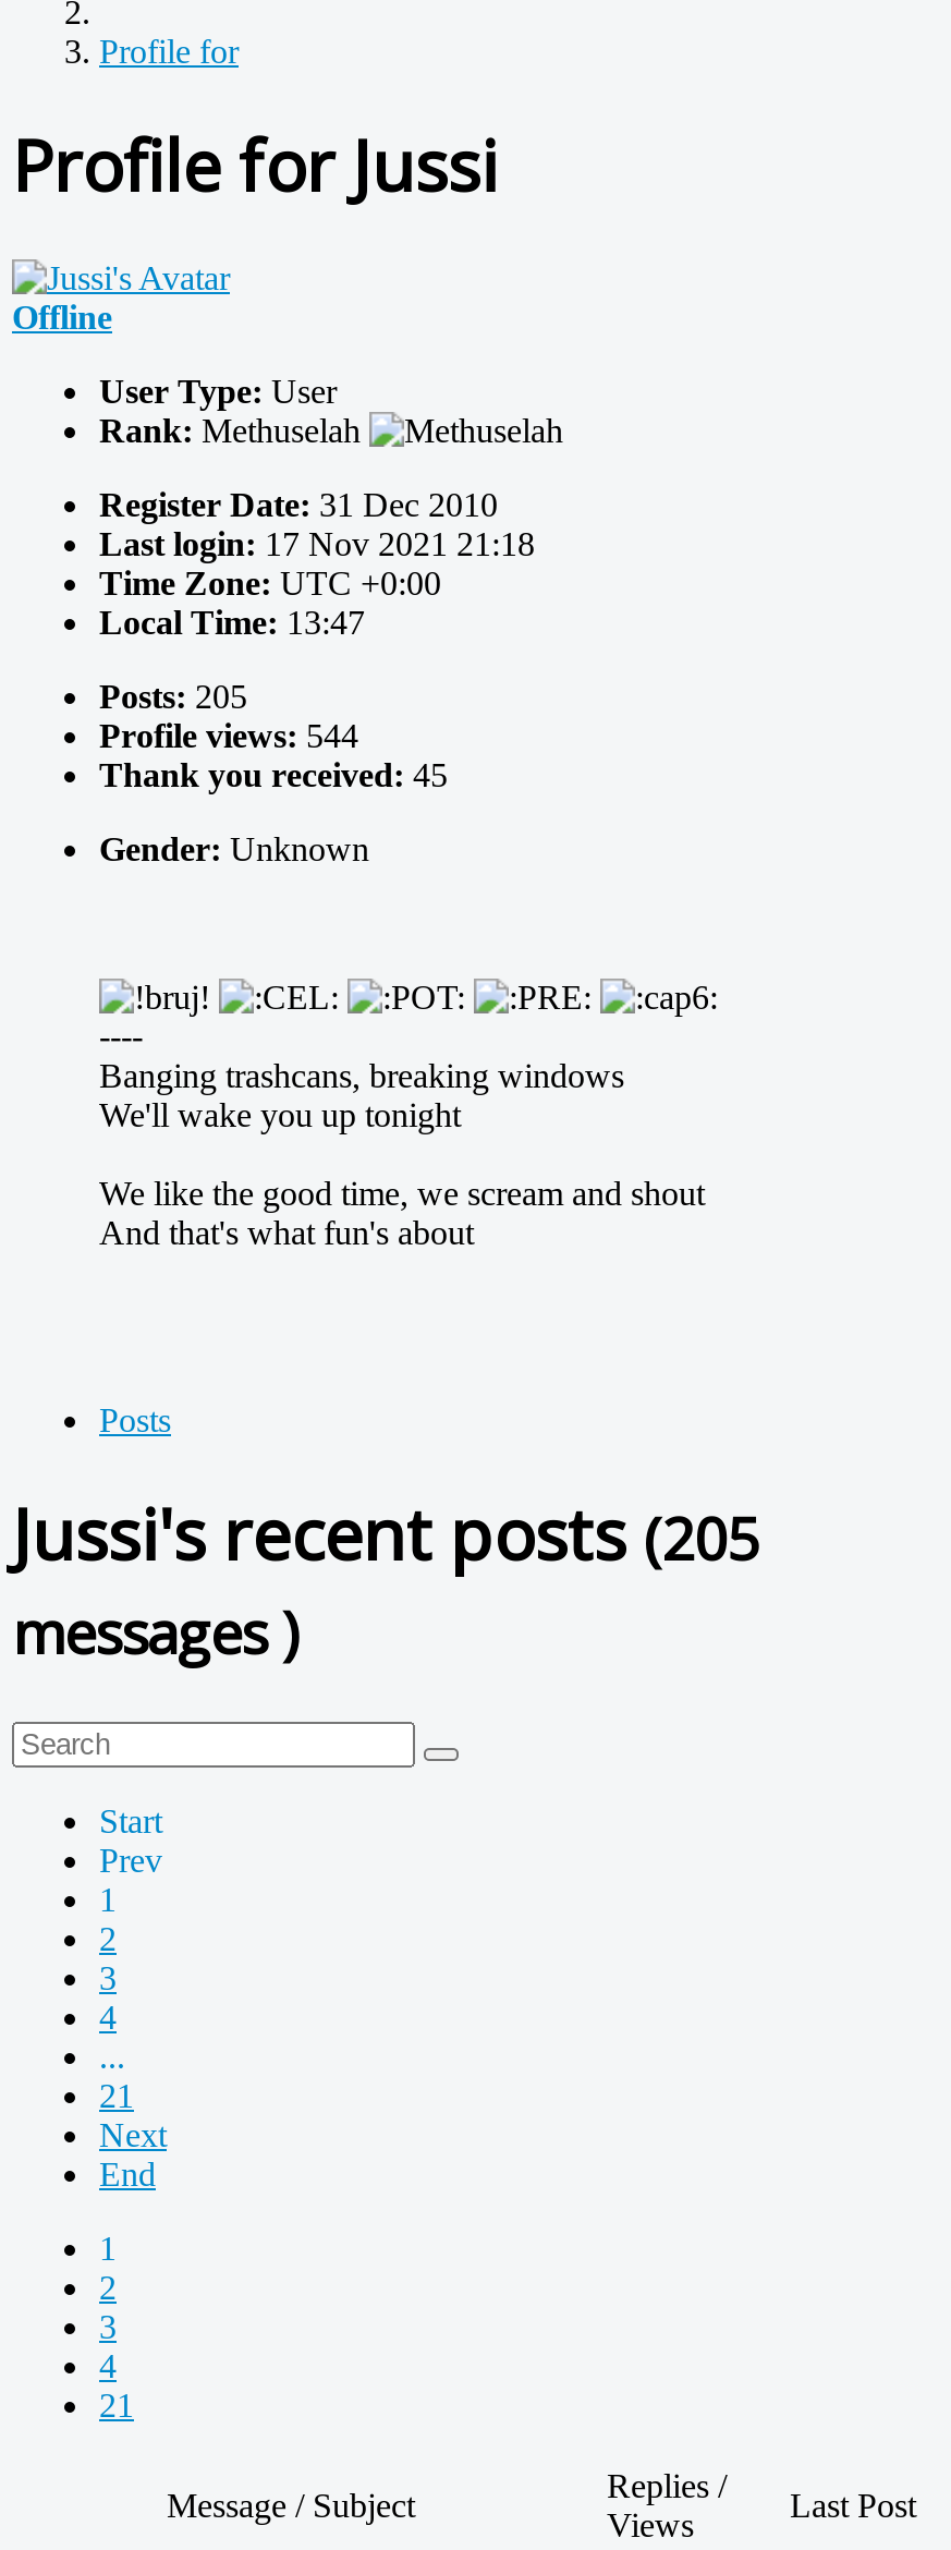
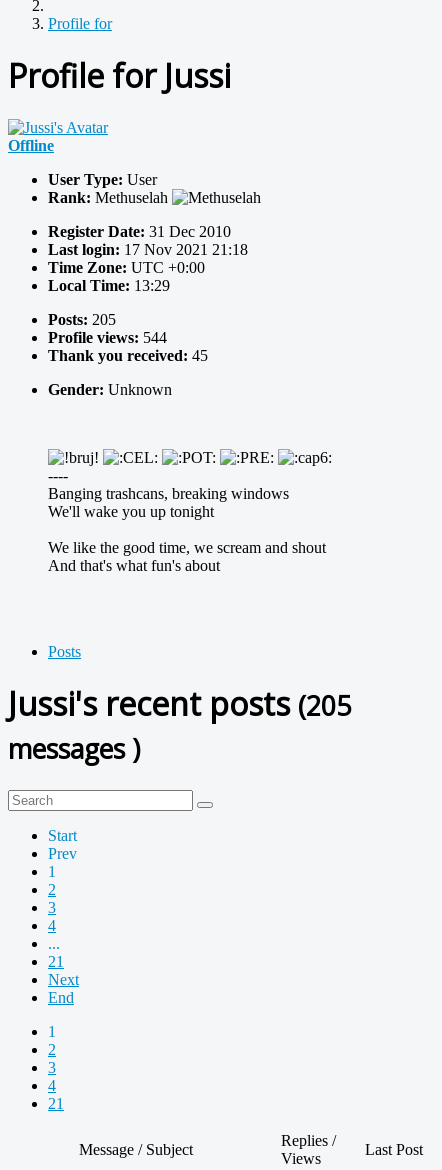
[99,603,365,640] Local Time: 13:47 -> [48,277,170,294] Local Time: 13:29

